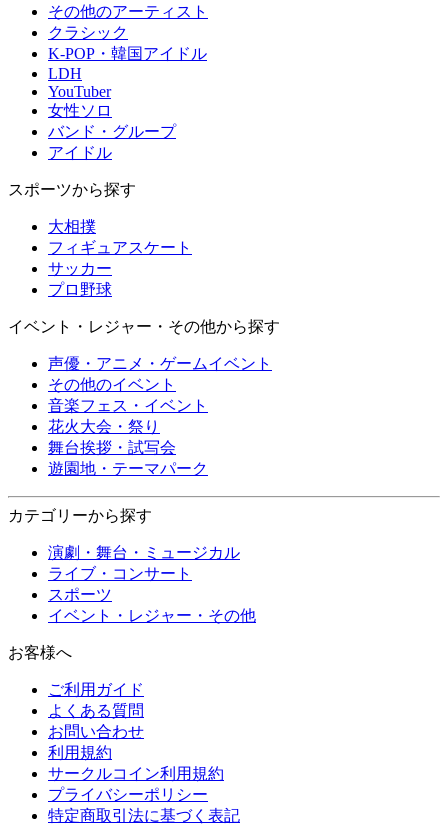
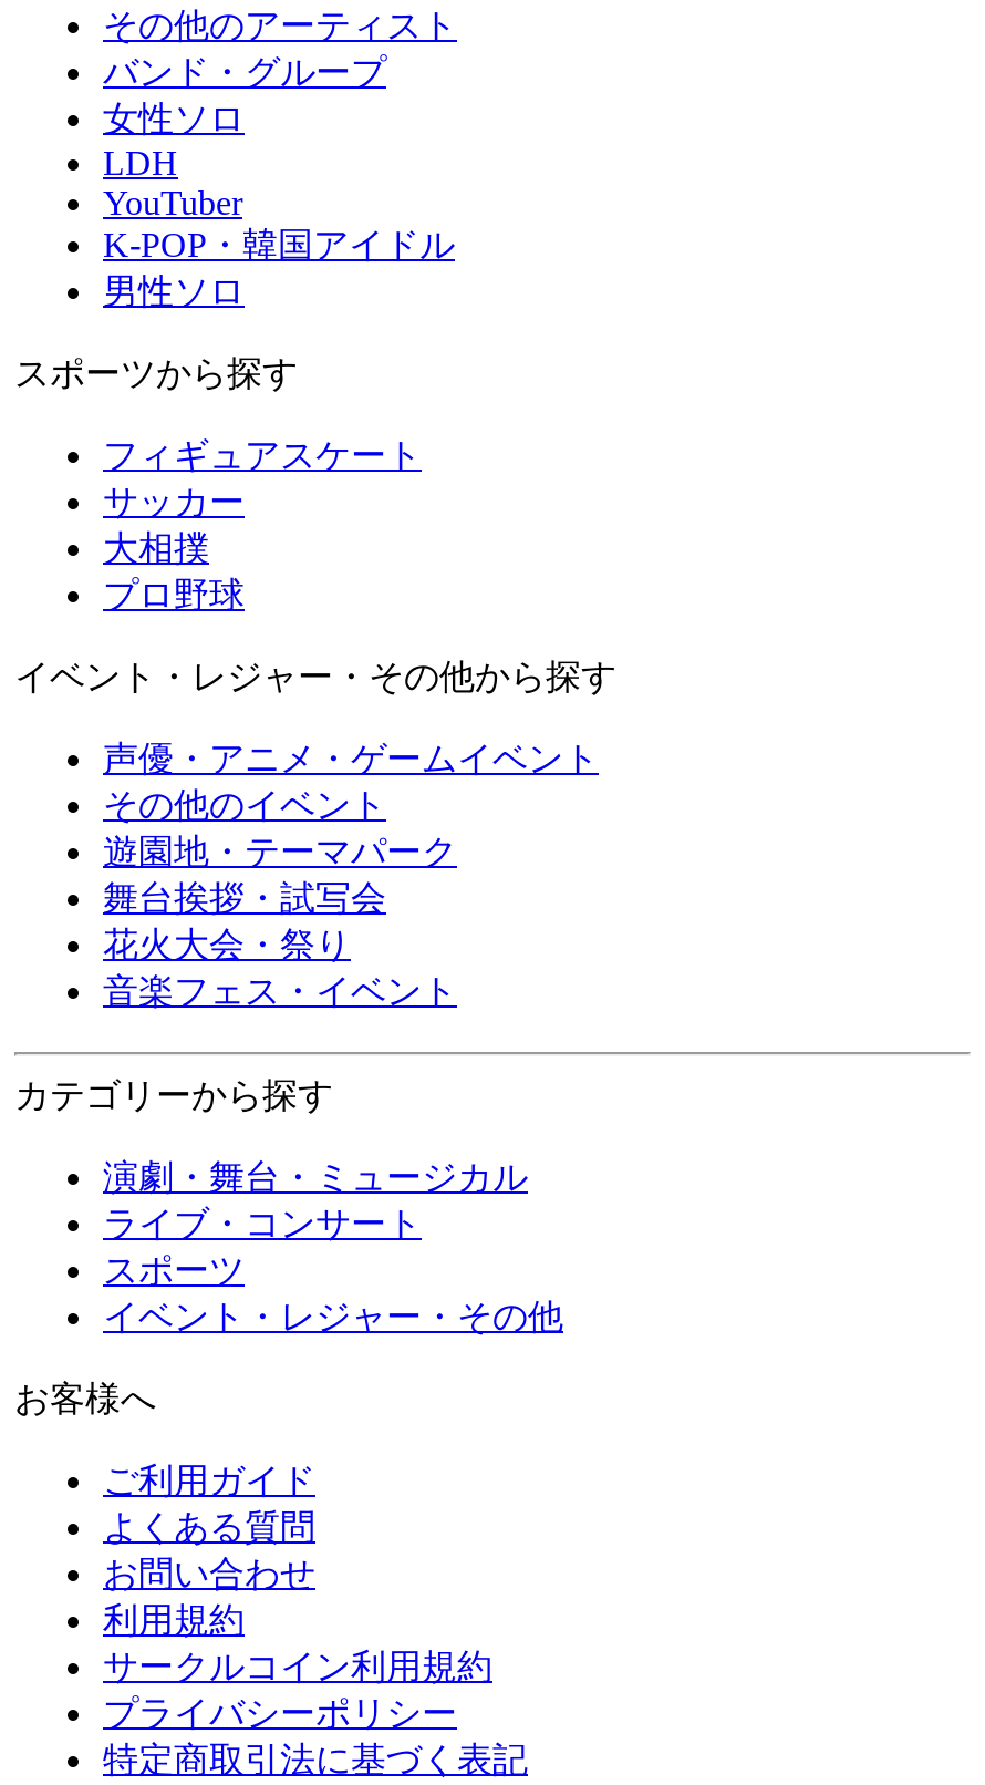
[48,24,128,41] クラシック -> none
moved [48,45,207,62] -> [103,226,455,263]: K-POP・韓国アイドル
moved [48,102,176,140] -> [103,53,386,137]: 女性ソロ | バンド・グループ
[48,144,112,161] アイドル -> [103,272,245,310] 男性ソロ
moved [48,218,96,235] -> [103,529,209,567]: 大相撲
moved [48,239,192,277] -> [103,436,422,520]: フィギュアスケート | サッカー
moved [48,397,208,414] -> [103,972,457,1010]: 音楽フェス・イベント
moved [48,418,208,477] -> [103,832,457,963]: 花火大会・祭り | 舞台挨拶・試写会 | 遊園地・テーマパーク

